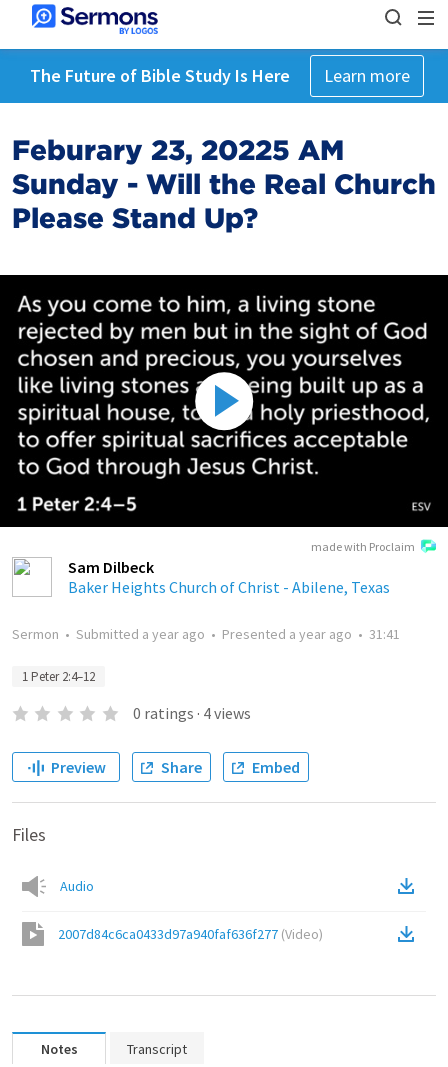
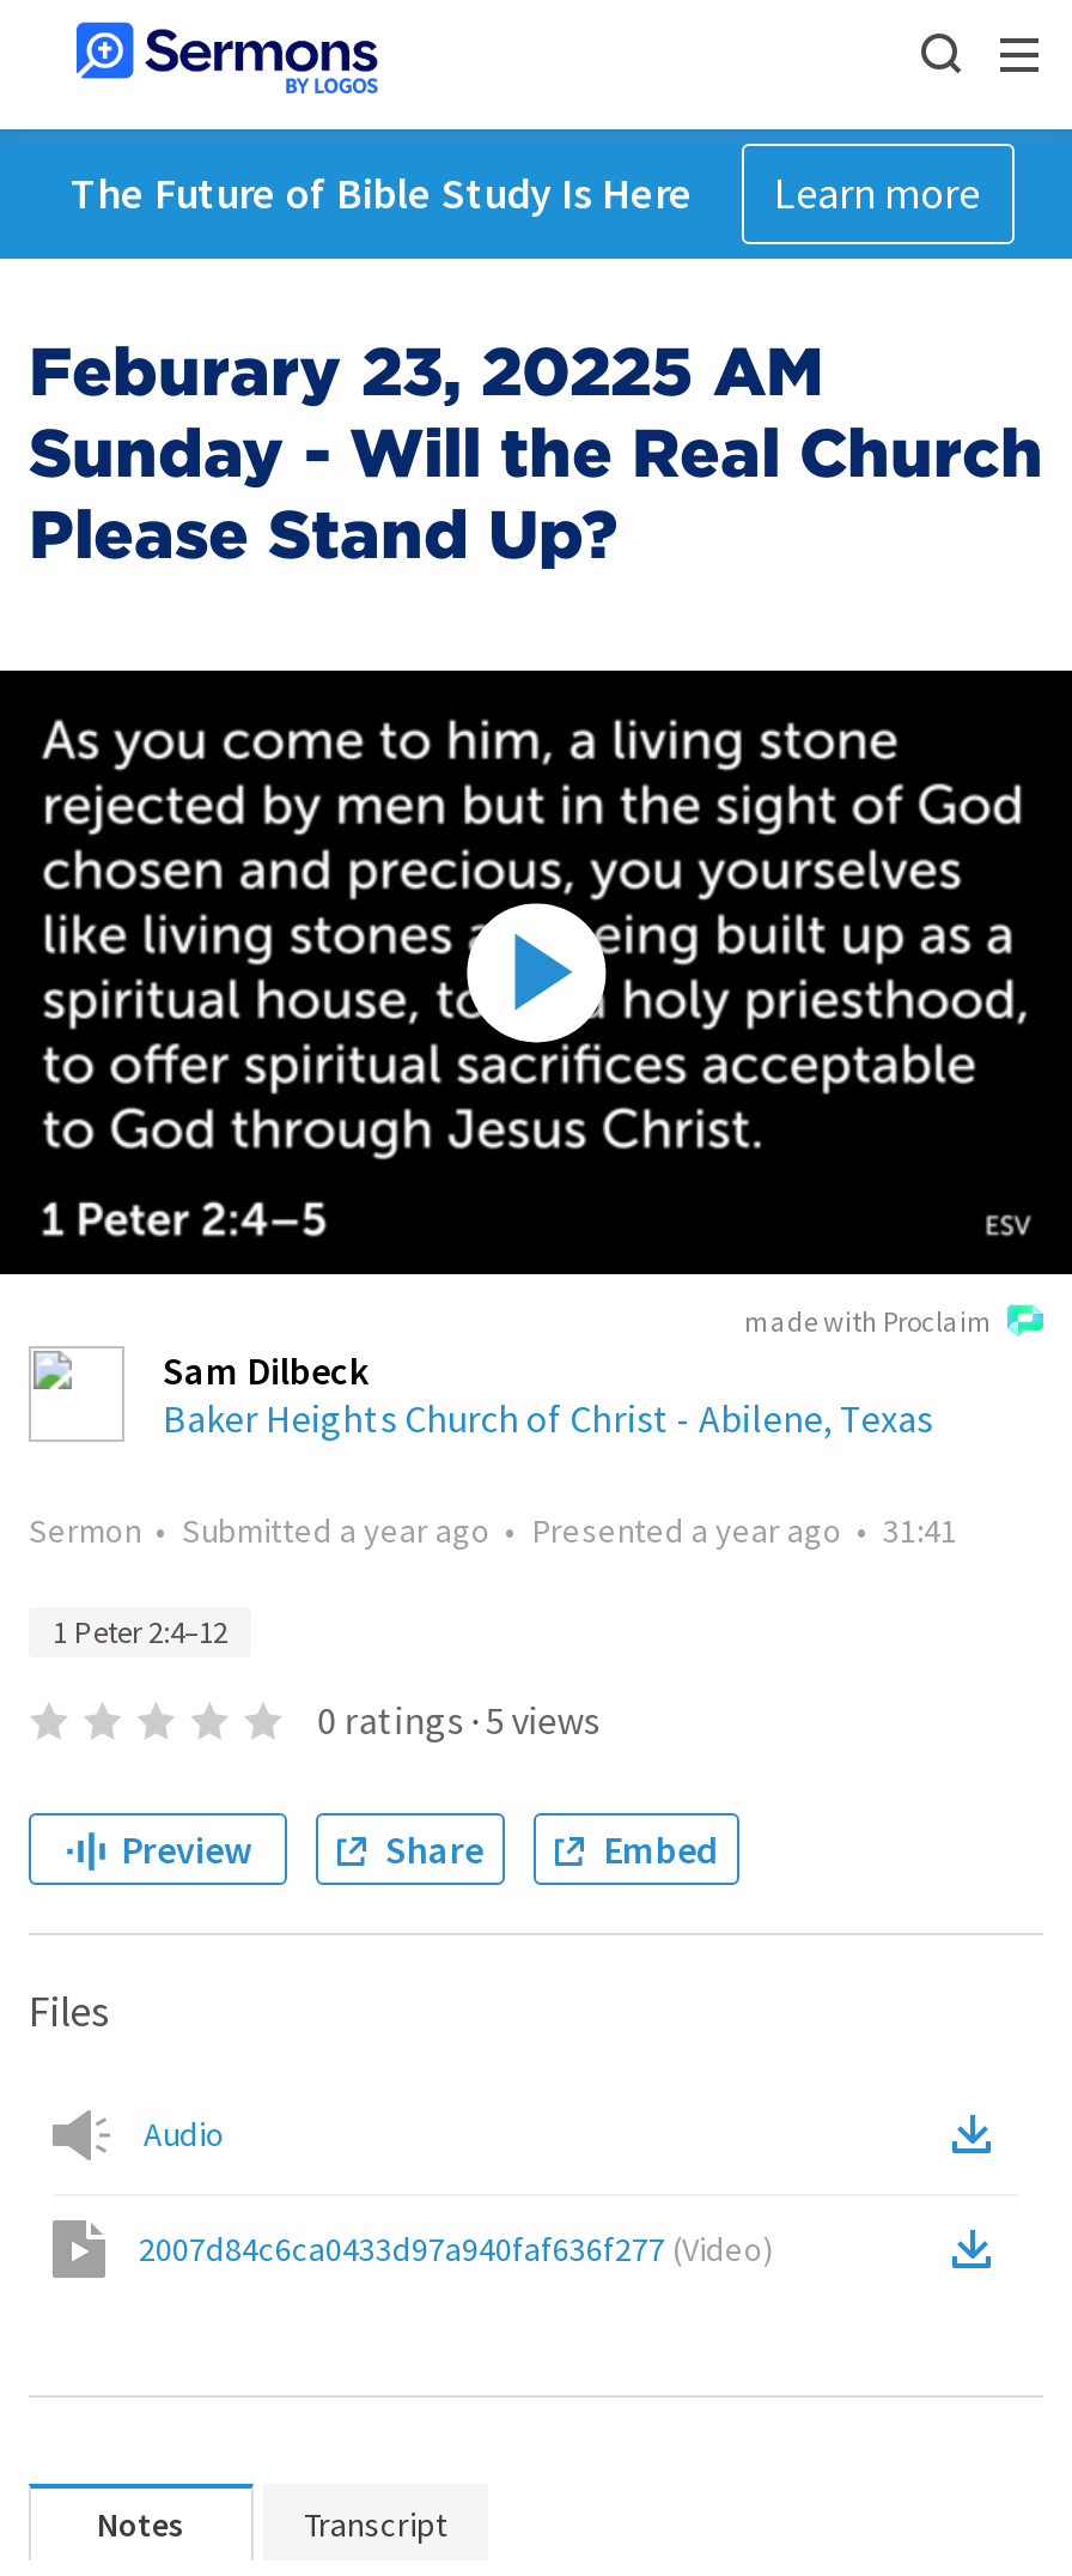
[133,703,251,723] 0 ratings · 4 views -> [318,1696,600,1744] 0 ratings · 5 views

